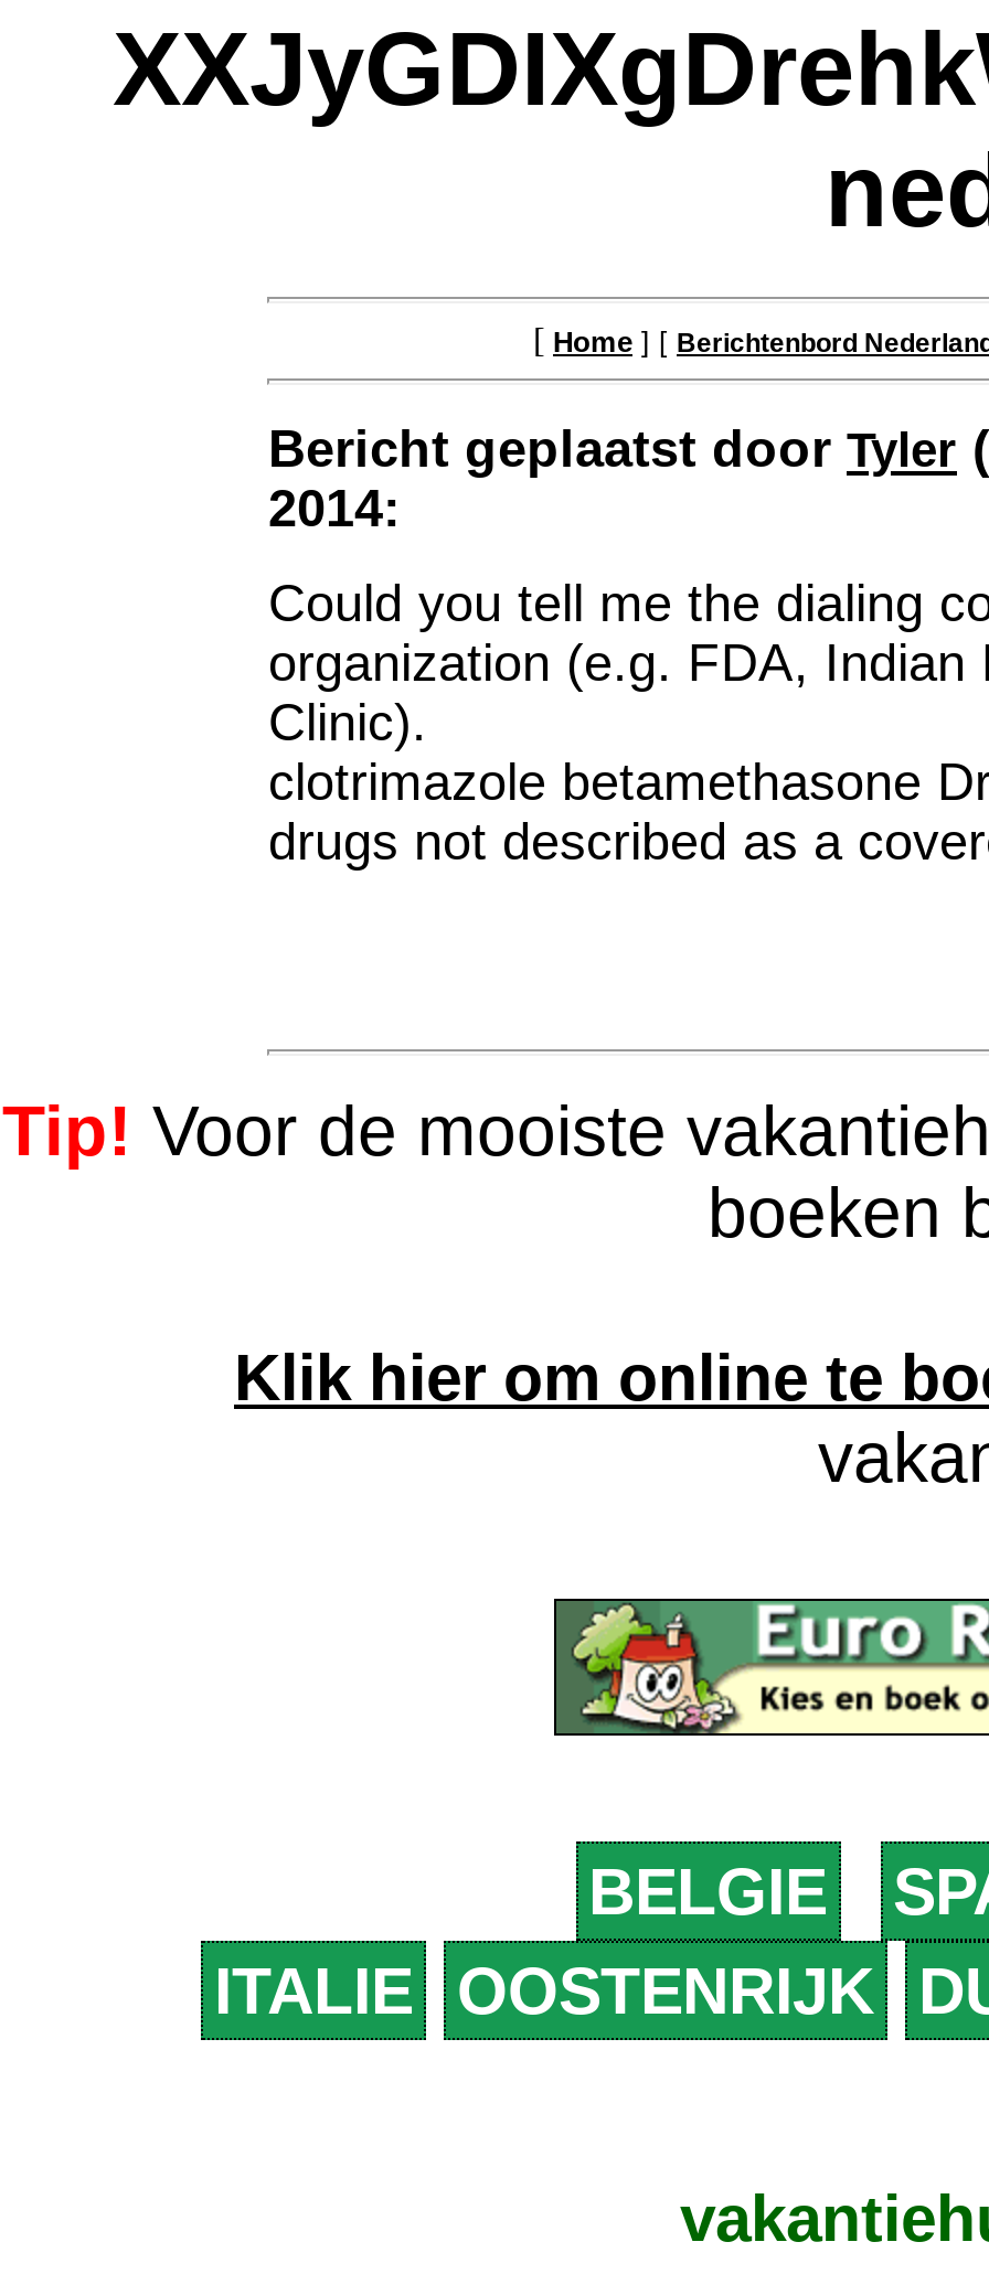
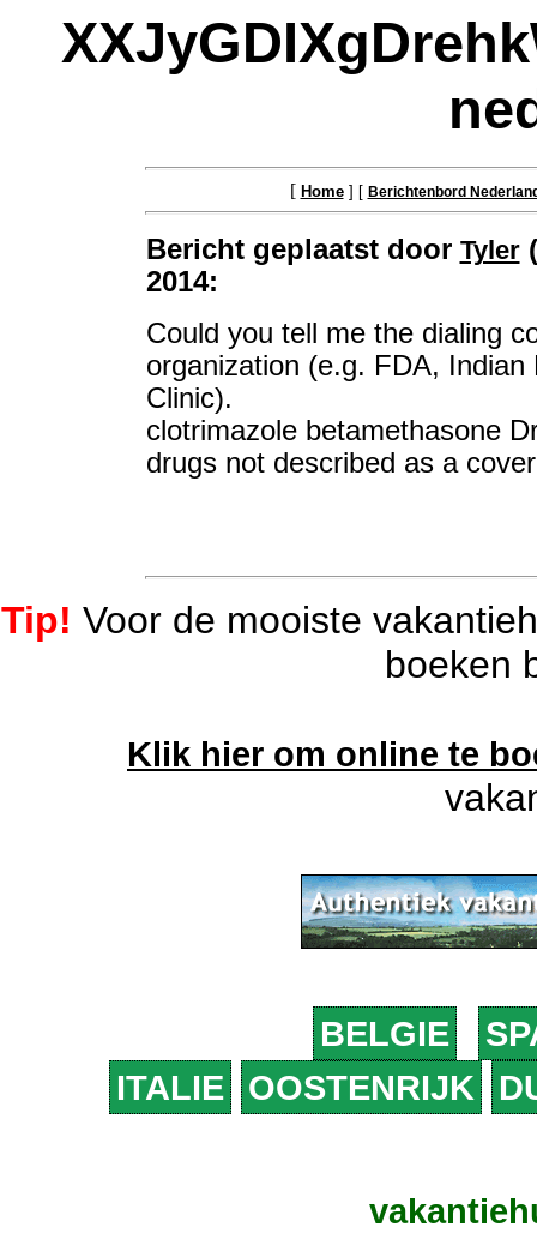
[554,1599,982,1736] [image] -> [301,874,533,949] [image]

